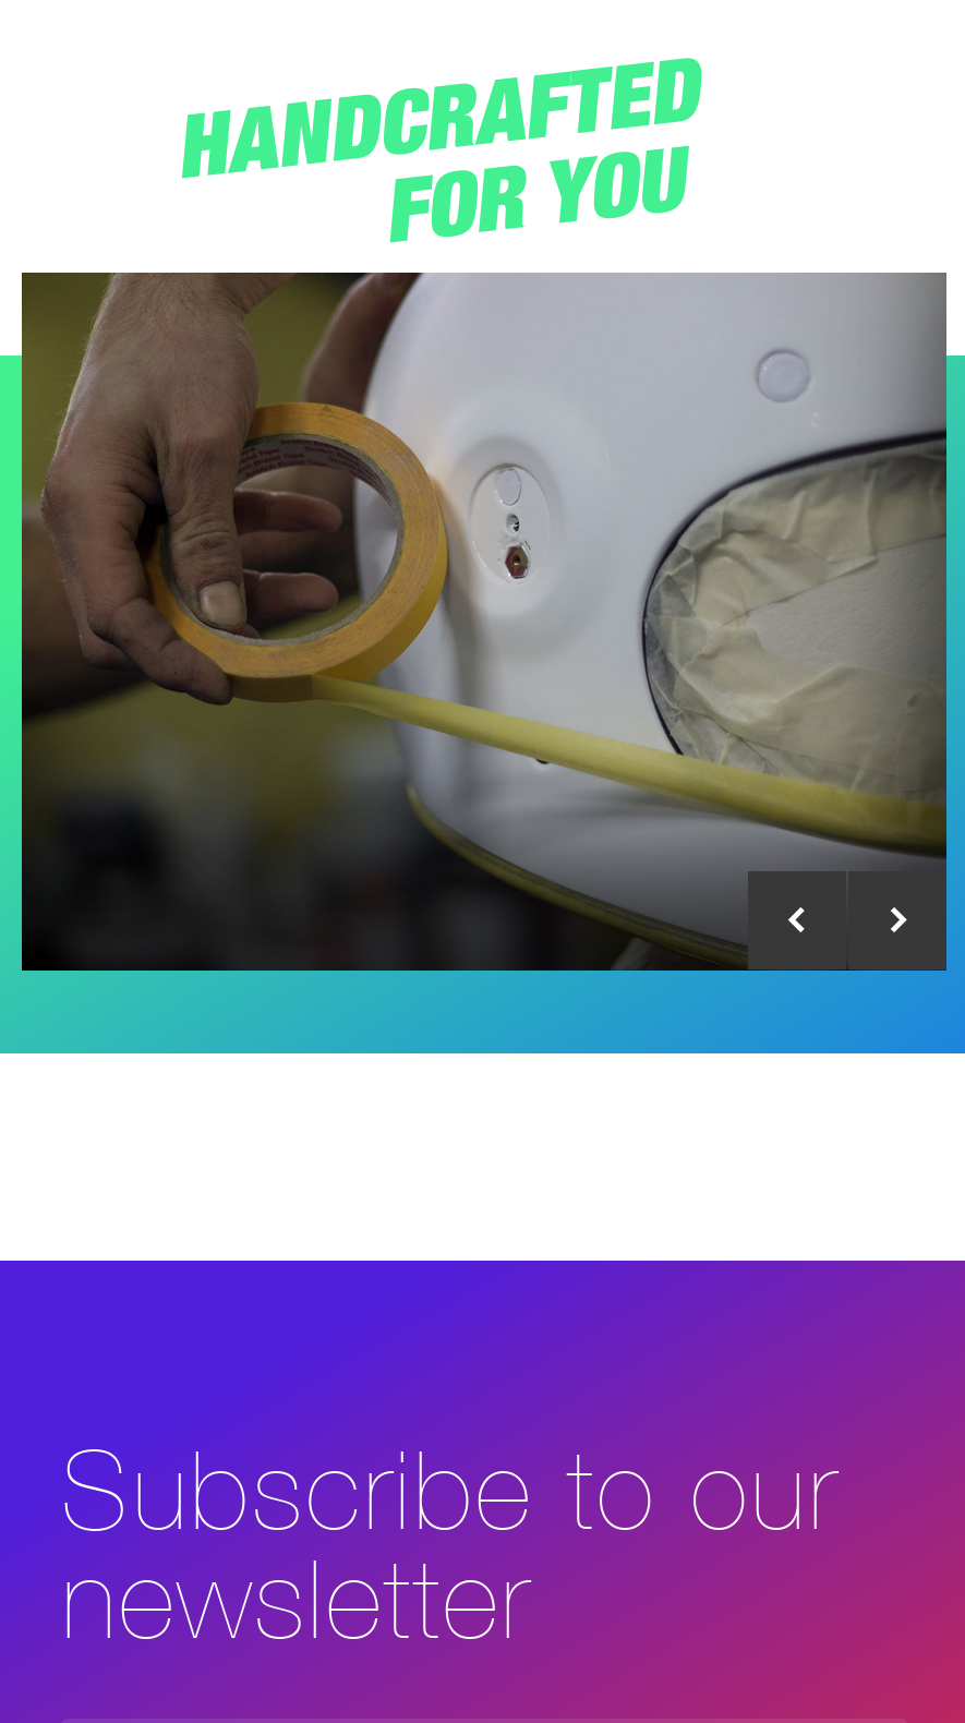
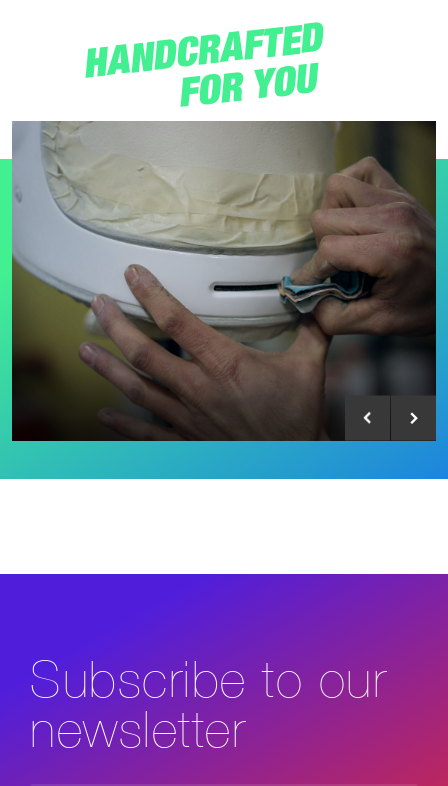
[20,270,946,968] [image] -> [12,121,436,439] [image]

